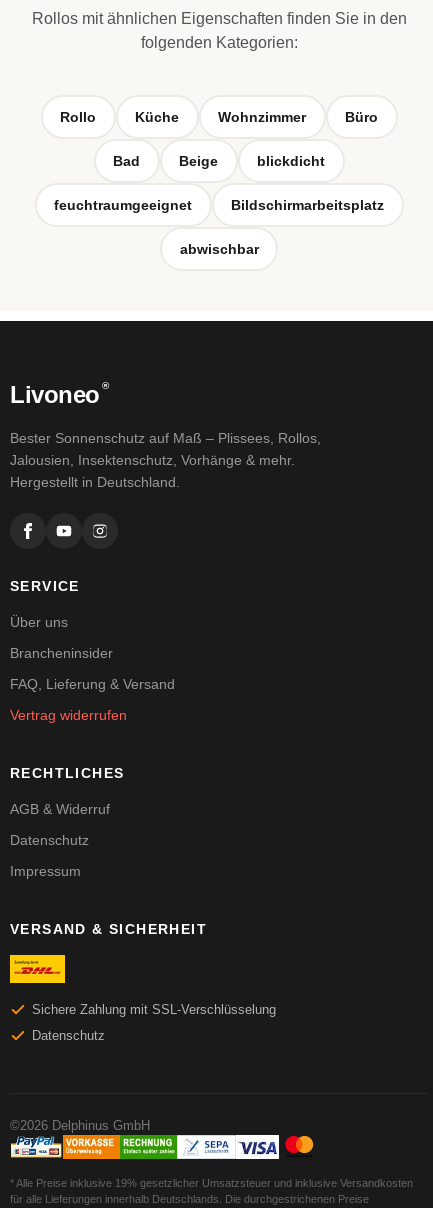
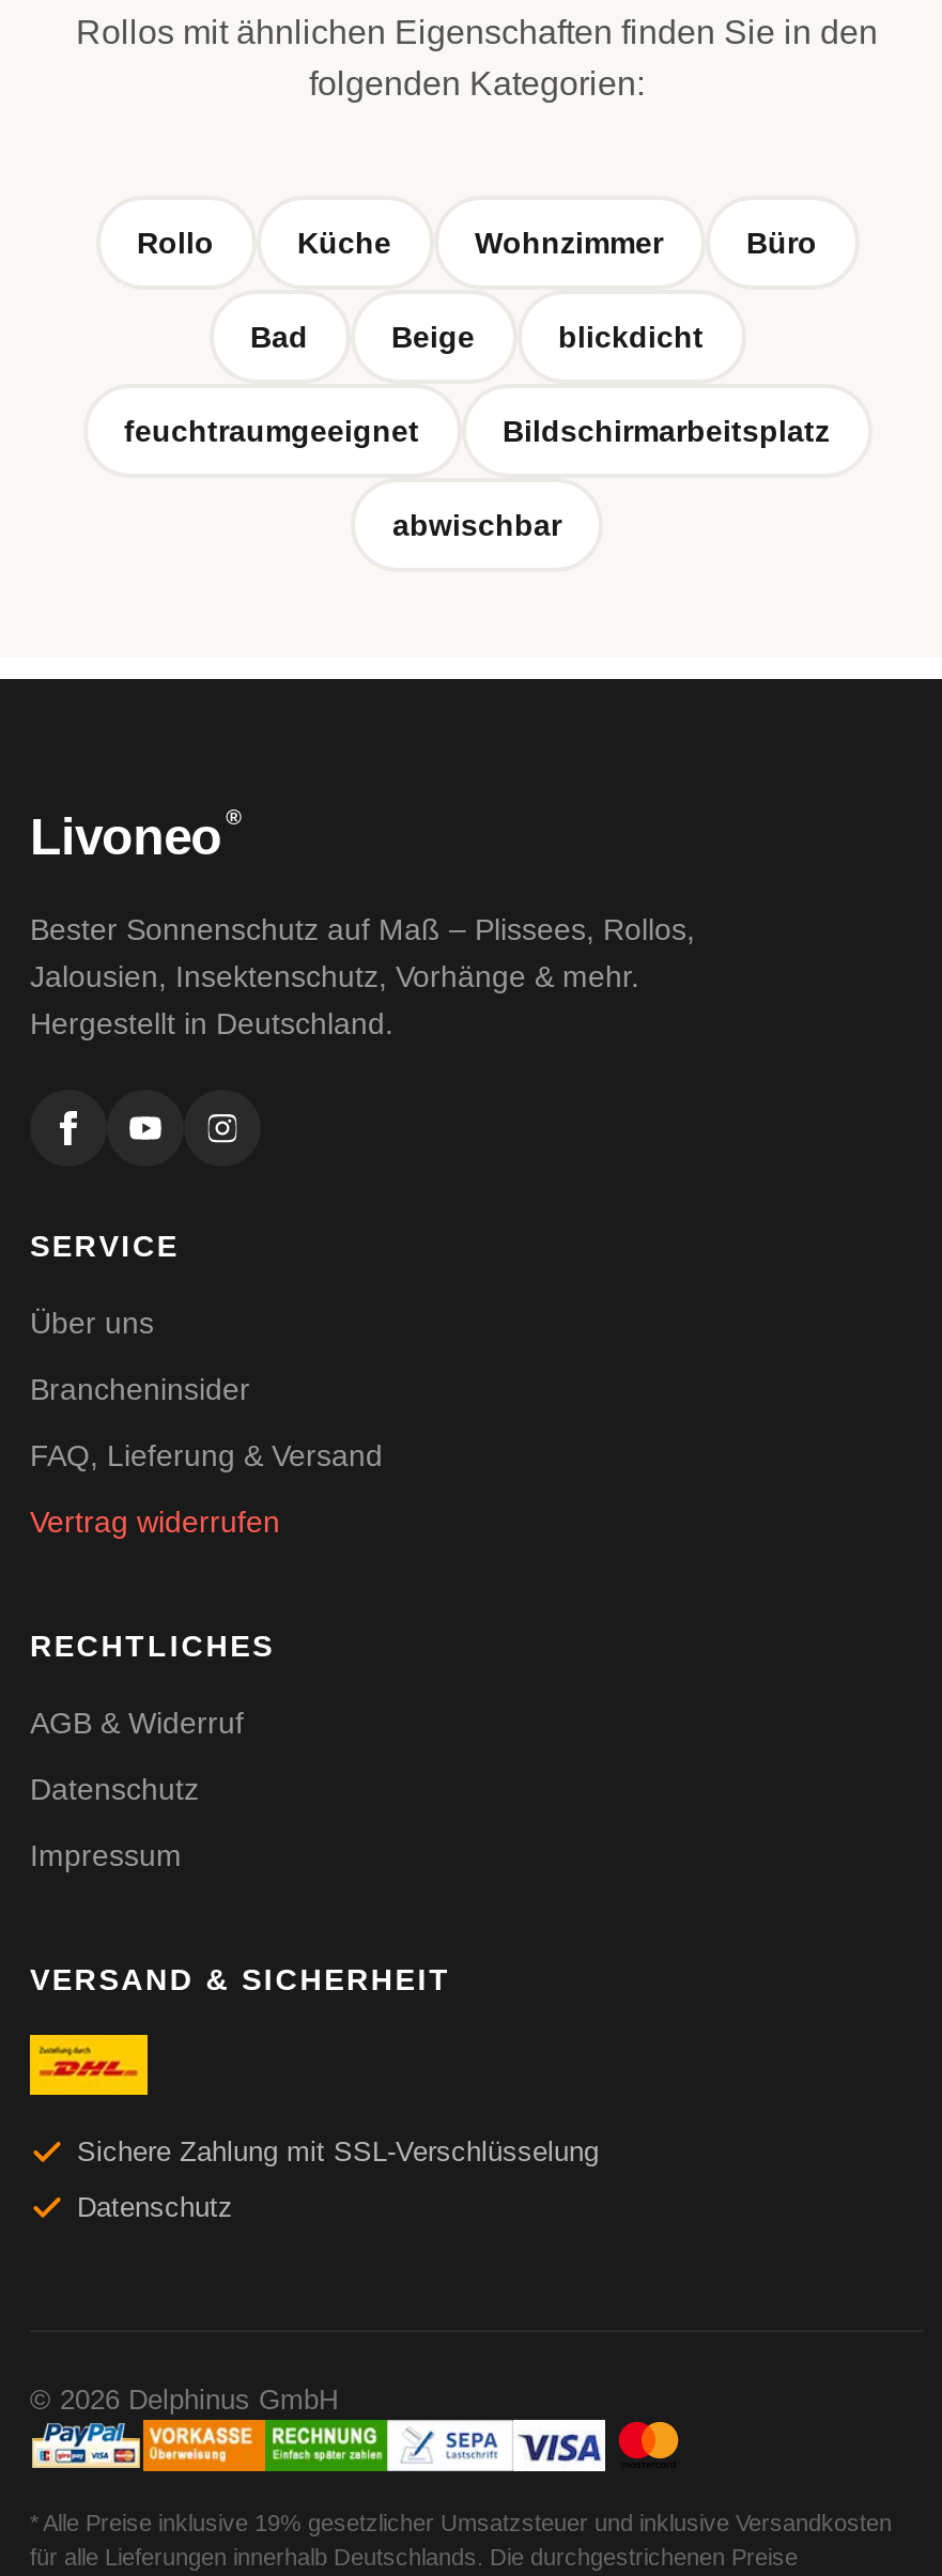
[10,1118,150,1133] ©2026 Delphinus GmbH -> [30,2384,338,2416] © 2026 Delphinus GmbH

